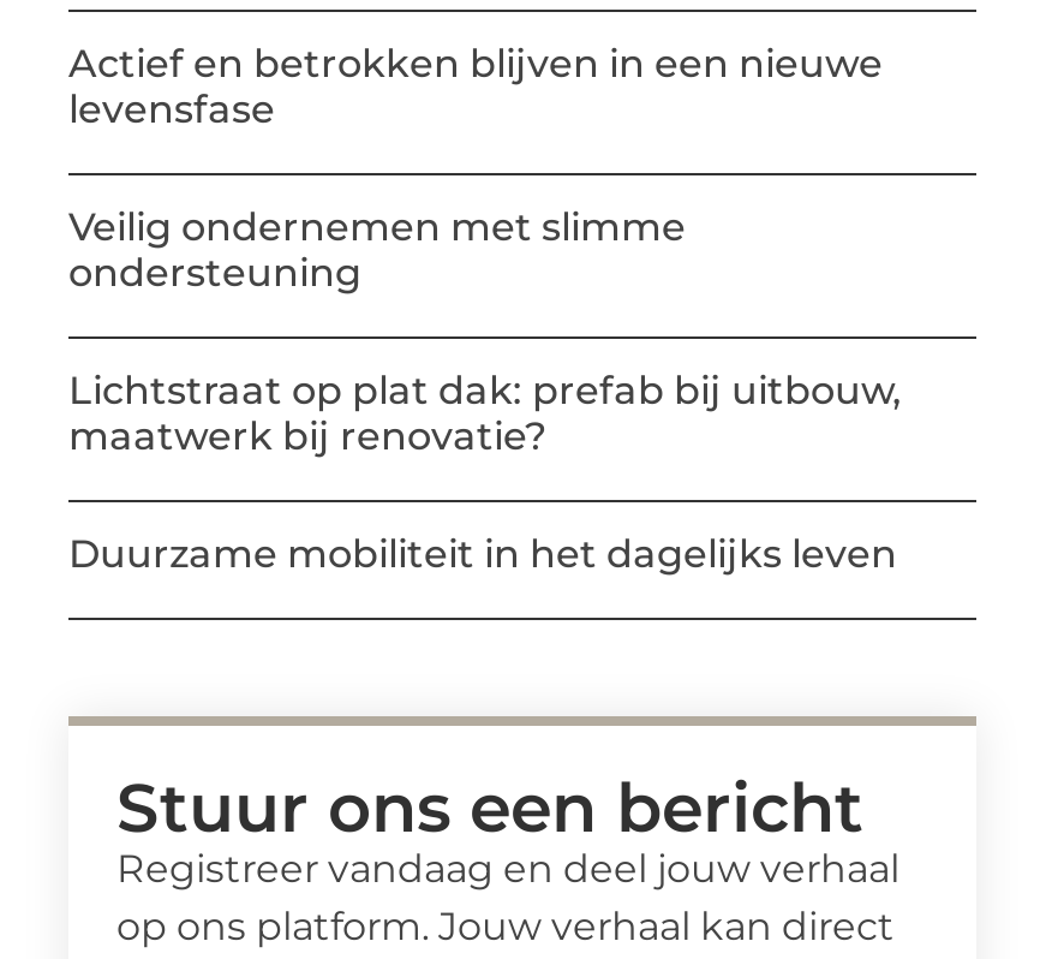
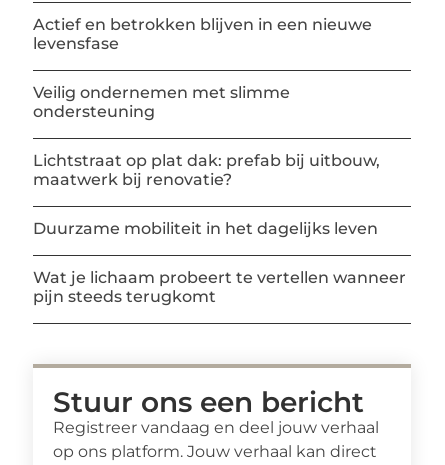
none -> [33,268,406,306] Wat je lichaam probeert te vertellen wanneer | pijn steeds terugkomt

